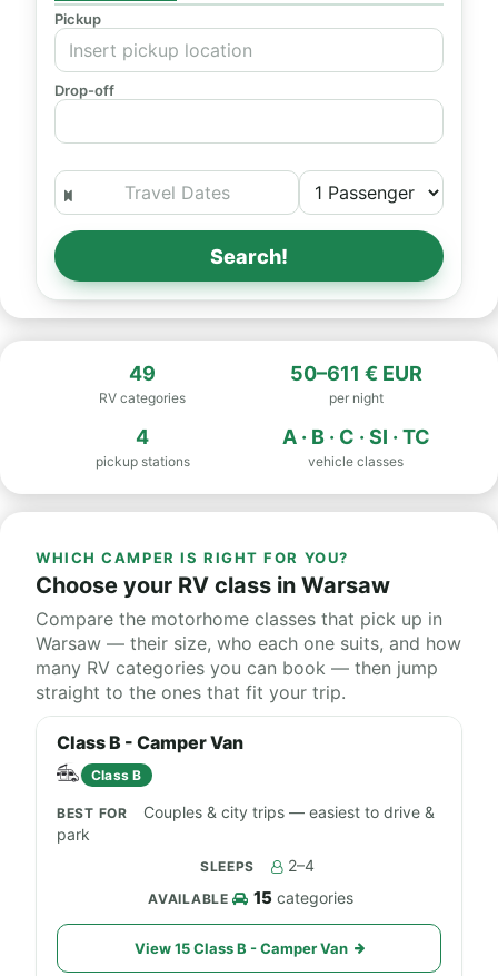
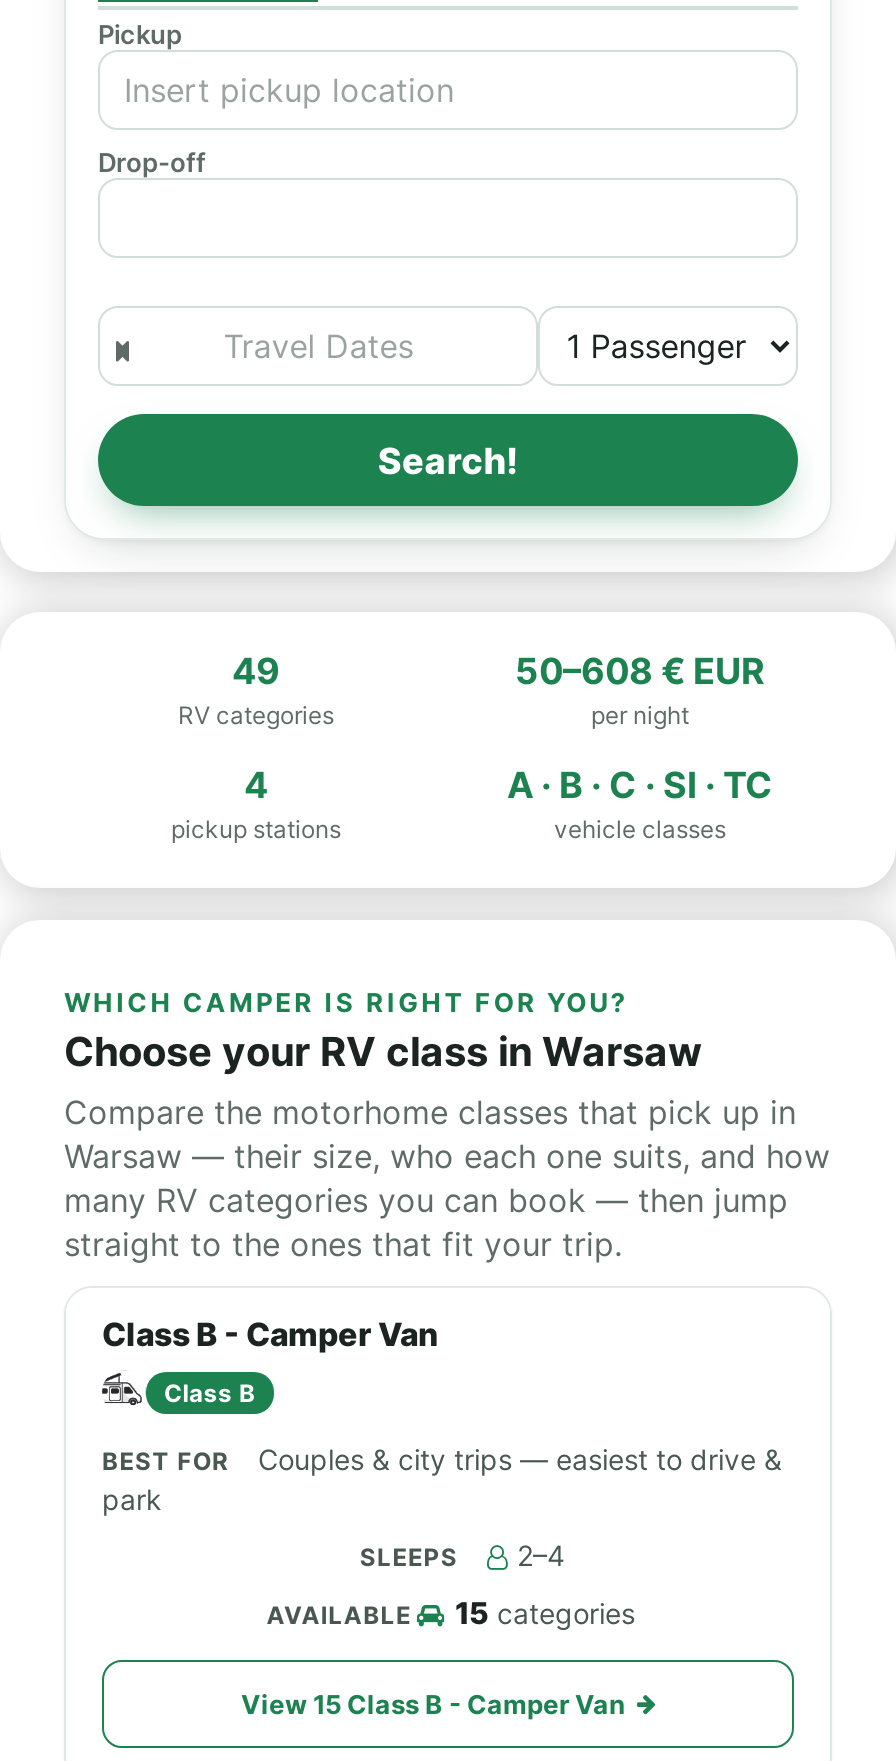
[290,362,422,385] 50–611 € EUR -> [515,650,765,692] 50–608 € EUR

